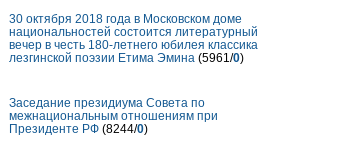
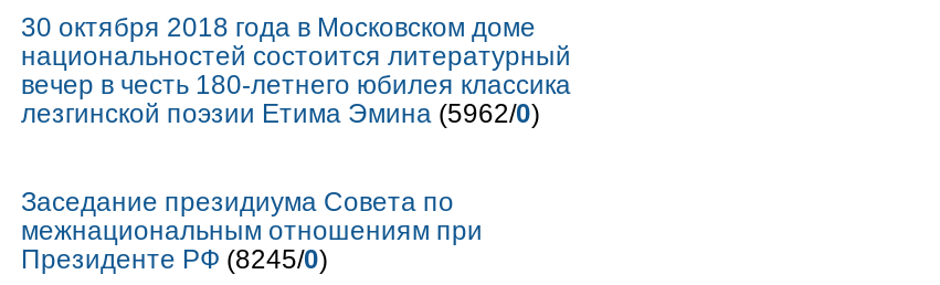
[9,51,244,65] лезгинской поэзии Етима Эмина (5961/0) -> [21,98,540,129] лезгинской поэзии Етима Эмина (5962/0)
[9,122,148,136] Президенте РФ (8244/0) -> [21,244,328,275] Президенте РФ (8245/0)

